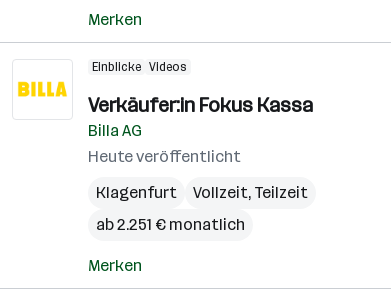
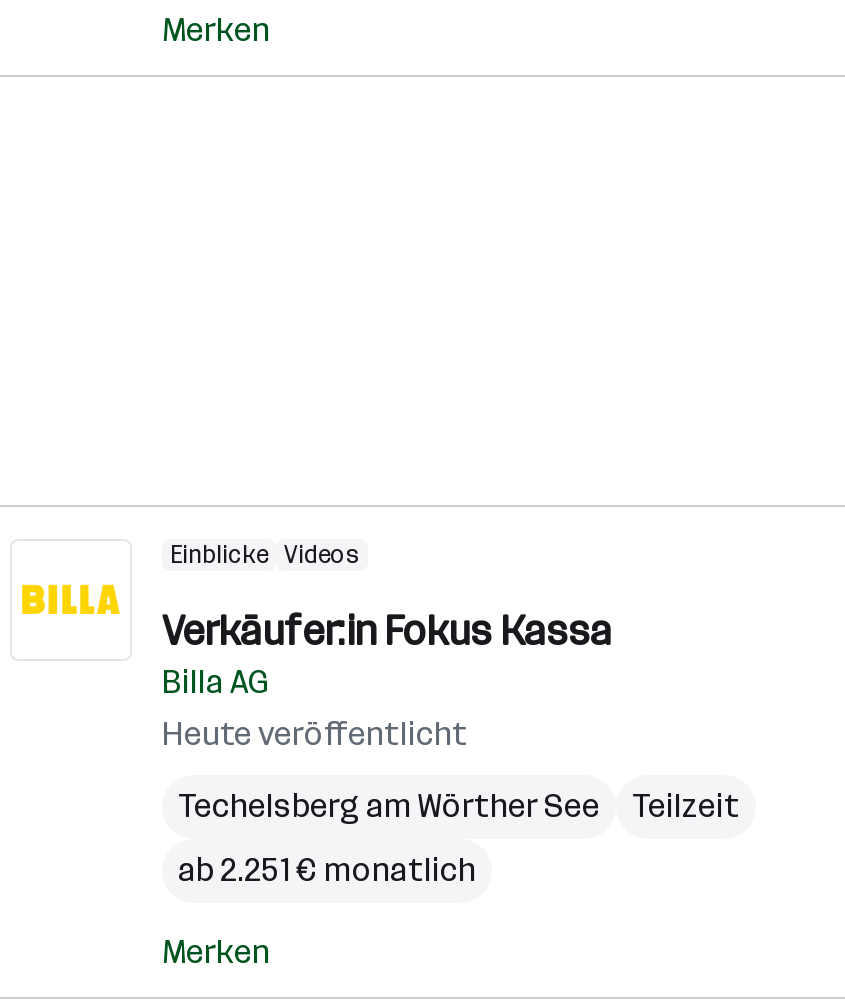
[96,183,308,202] Klagenfurt | Vollzeit, Teilzeit -> [178,787,740,825] Techelsberg am Wörther See | Teilzeit

